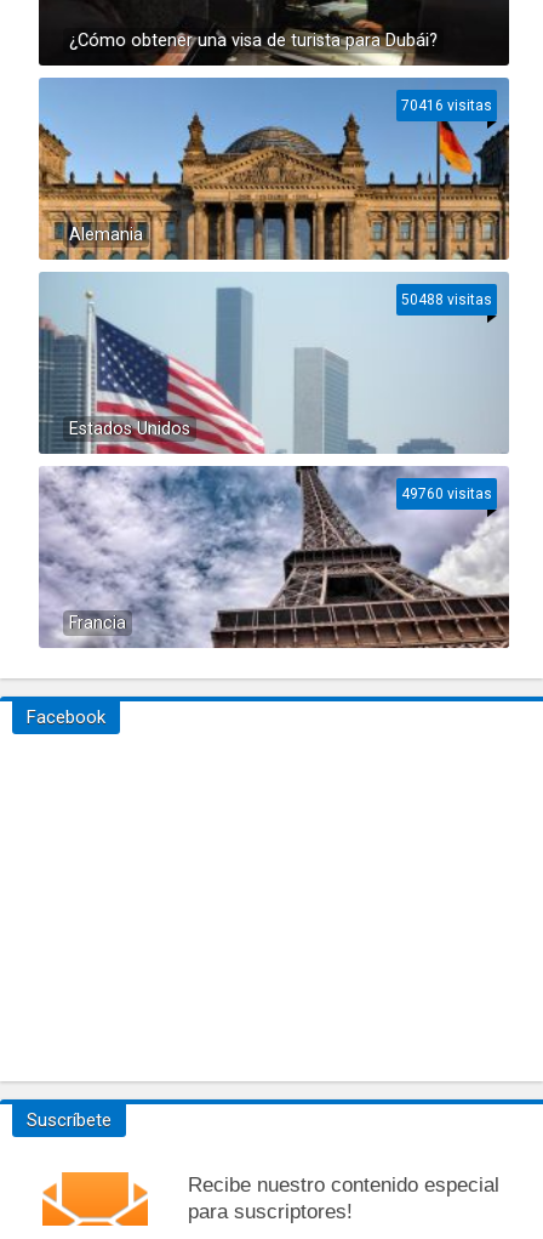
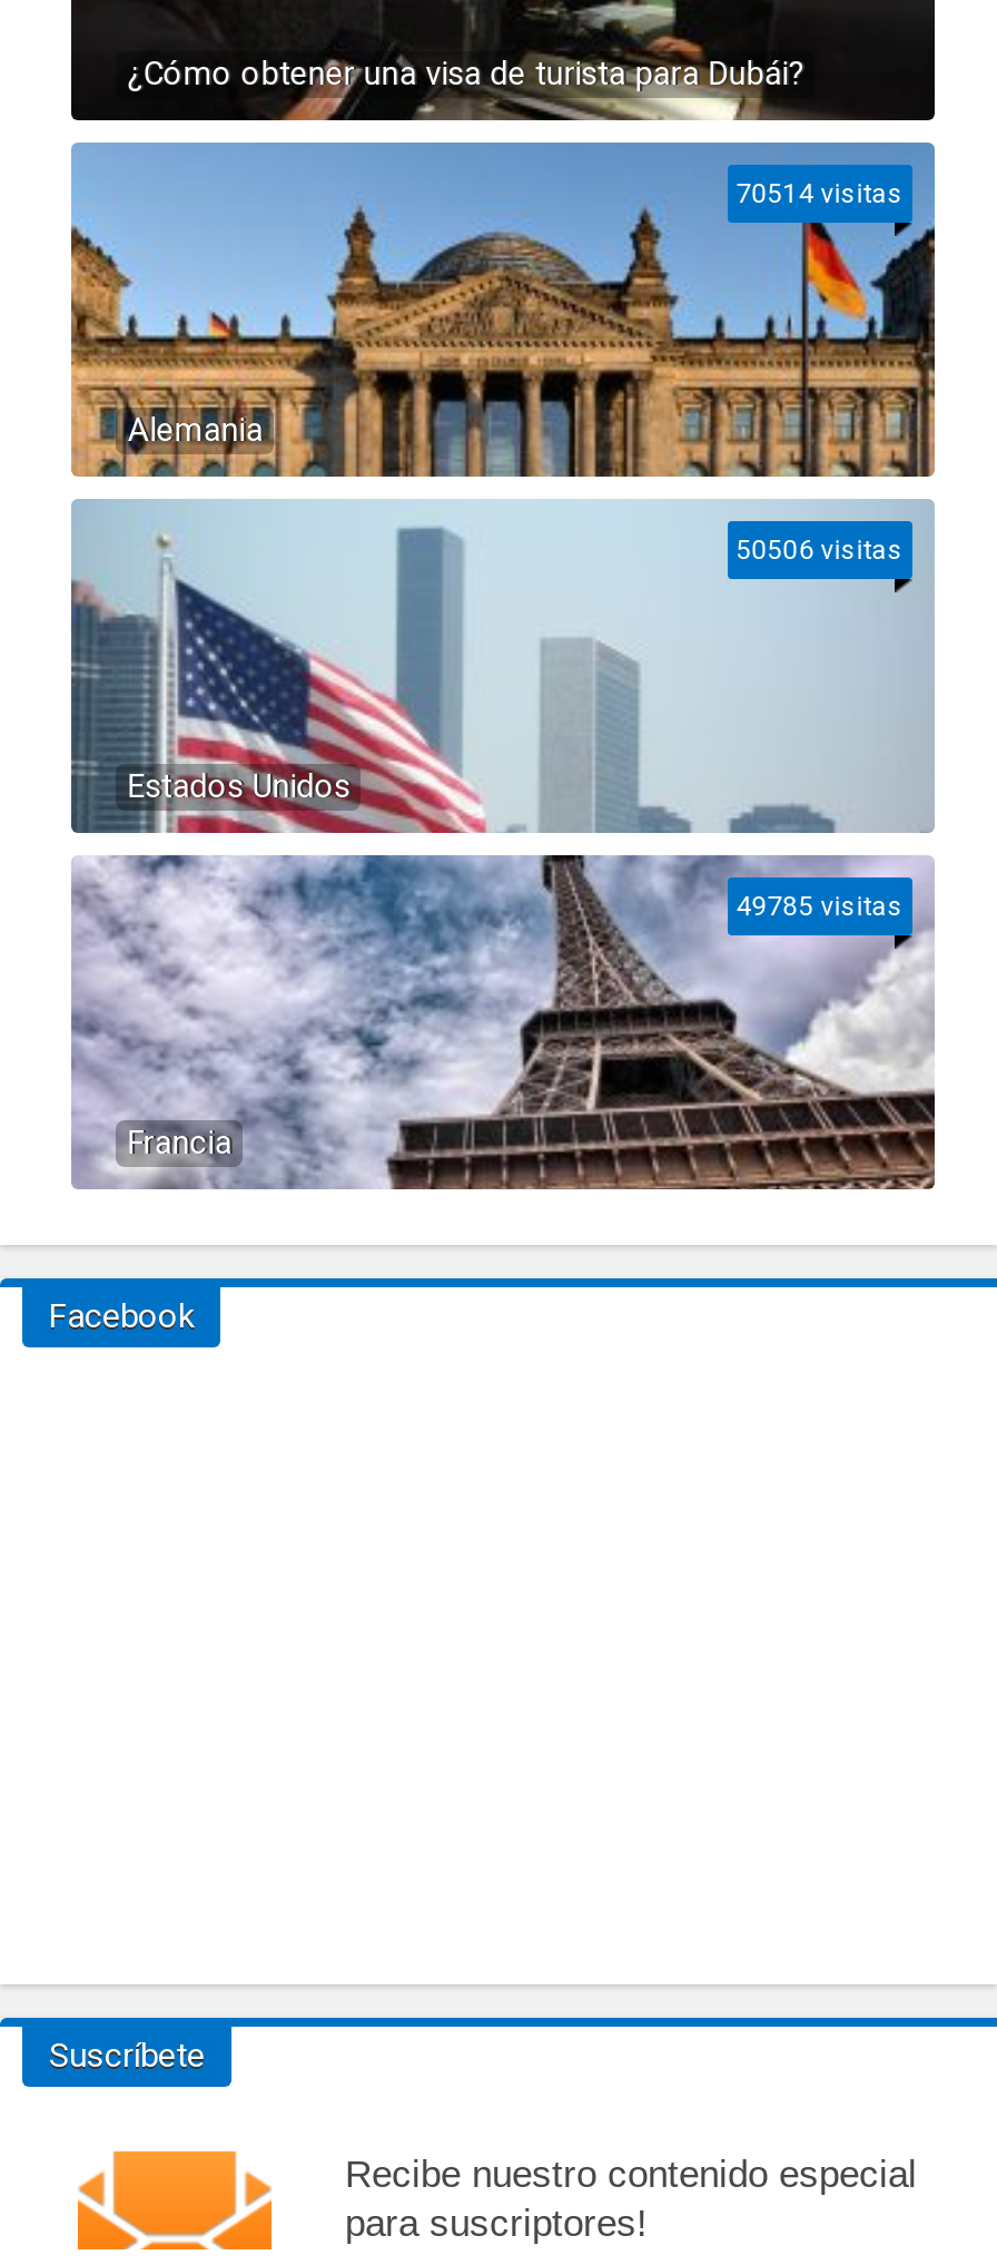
[401,97,492,114] 70416 visitas -> [736,178,903,209] 70514 visitas
[401,291,492,308] 50488 visitas -> [736,535,903,566] 50506 visitas
[401,485,492,502] 49760 visitas -> [736,891,903,922] 49785 visitas

